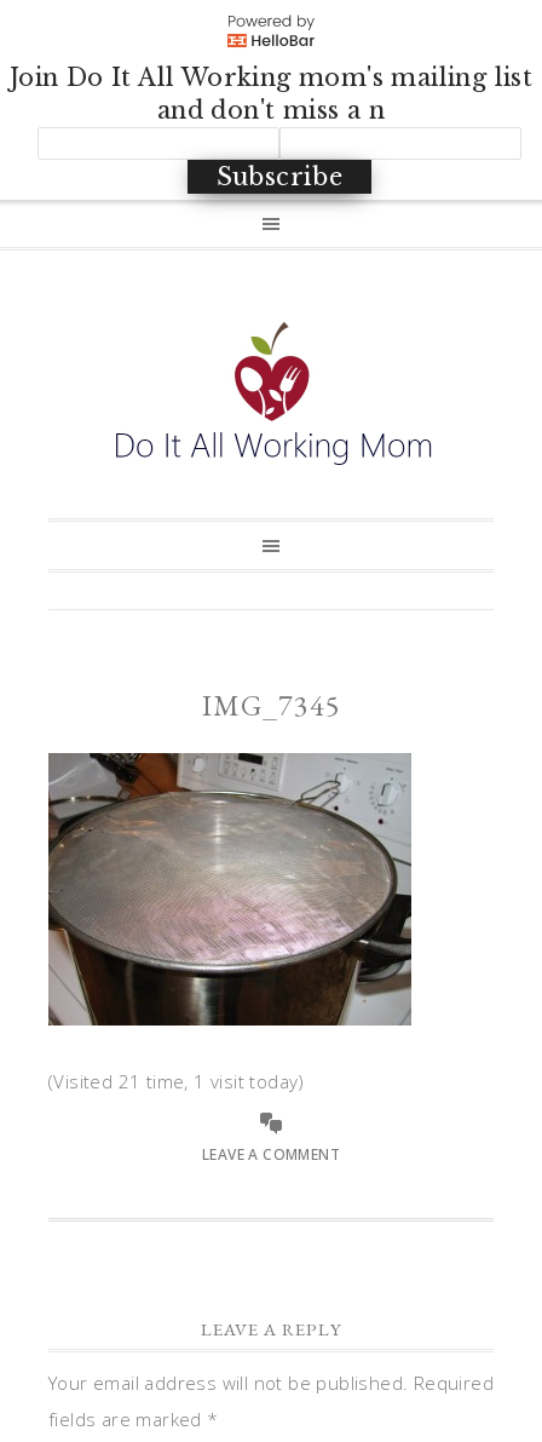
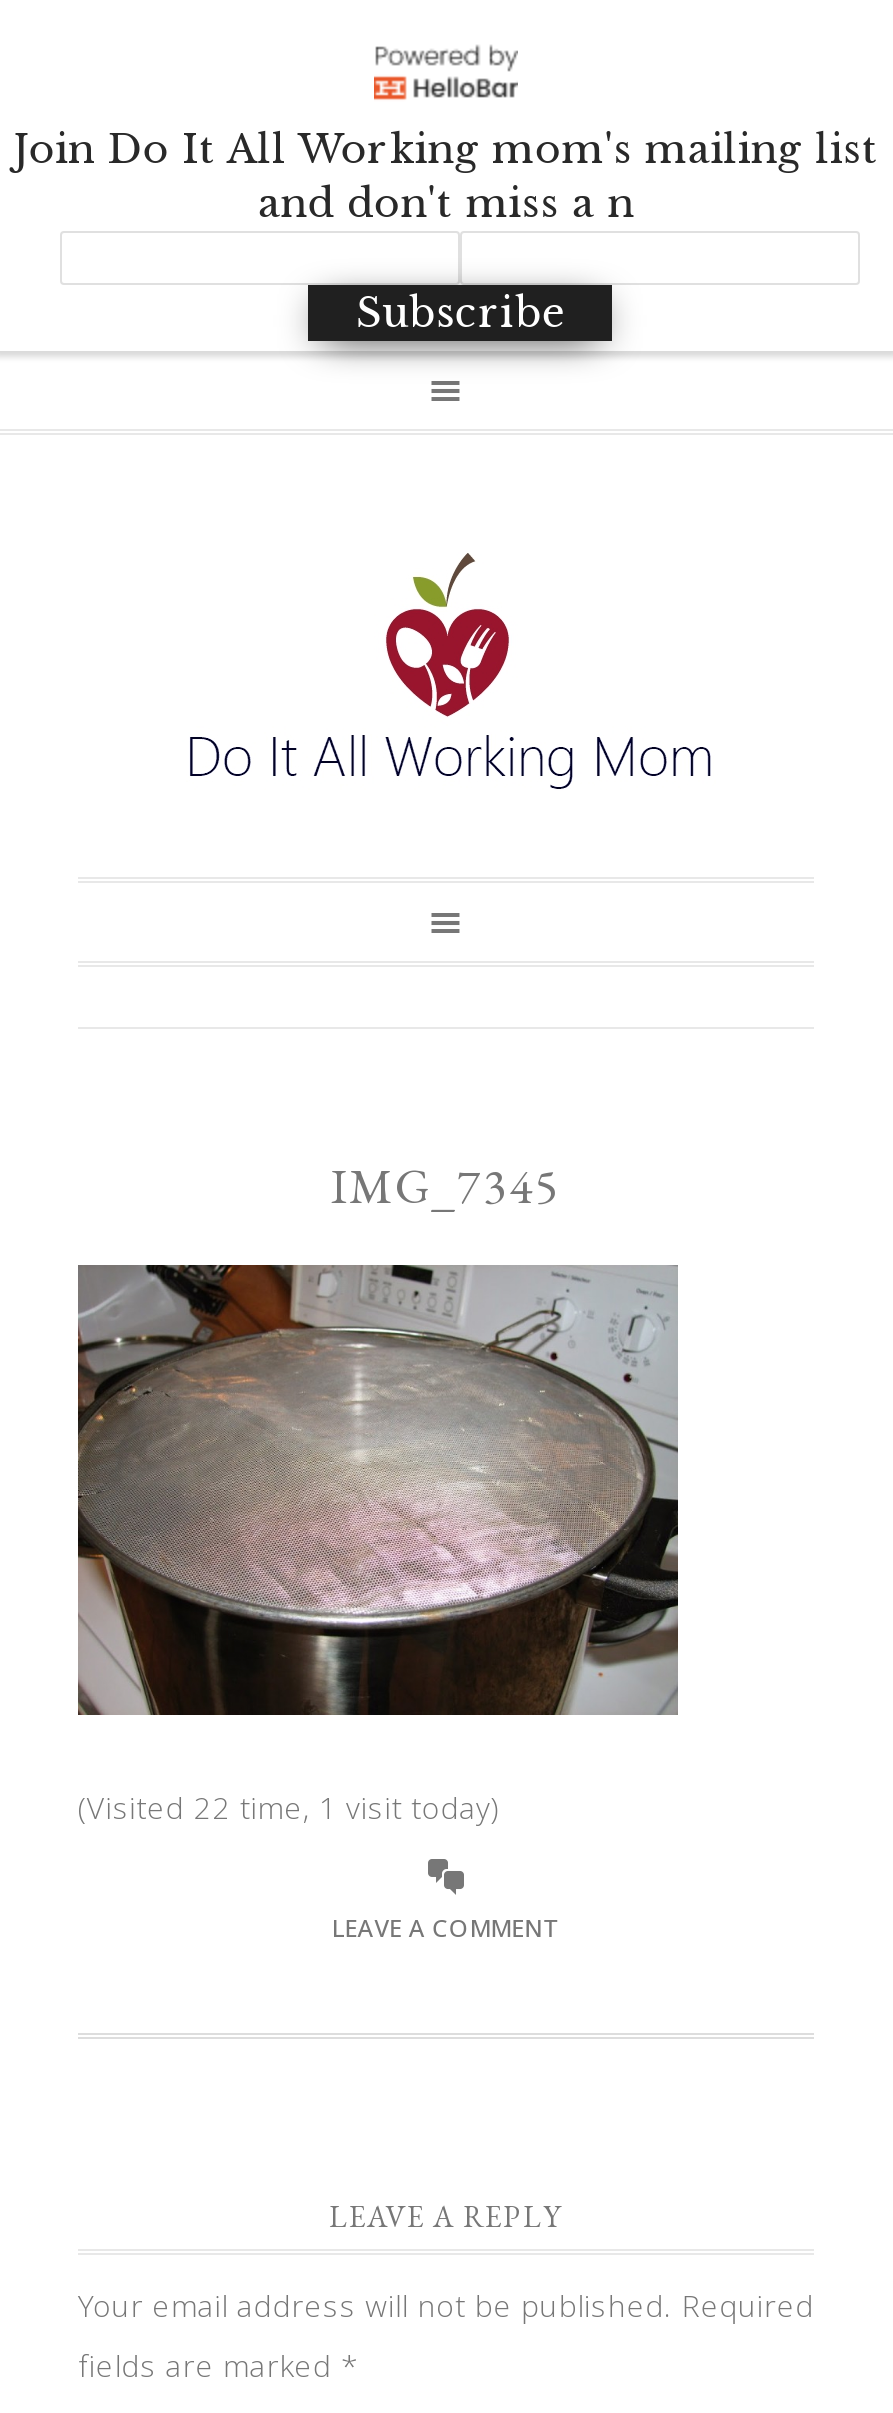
[48,1069,305,1093] (Visited 21 time, 1 visit today) -> [78,1787,502,1827] (Visited 22 time, 1 visit today)

